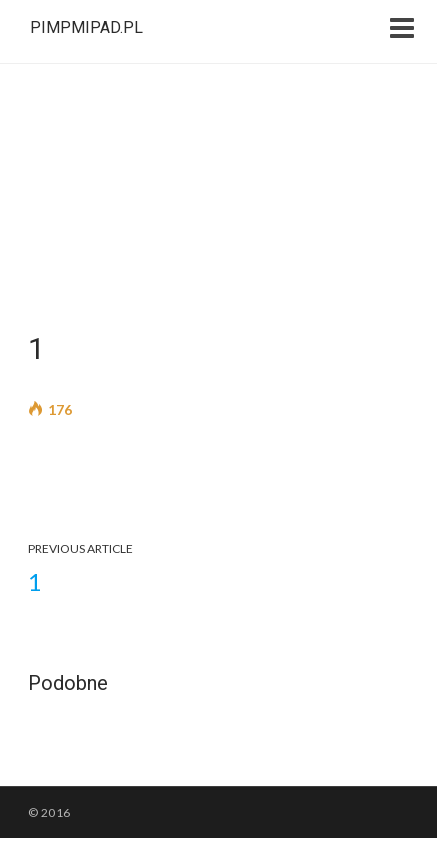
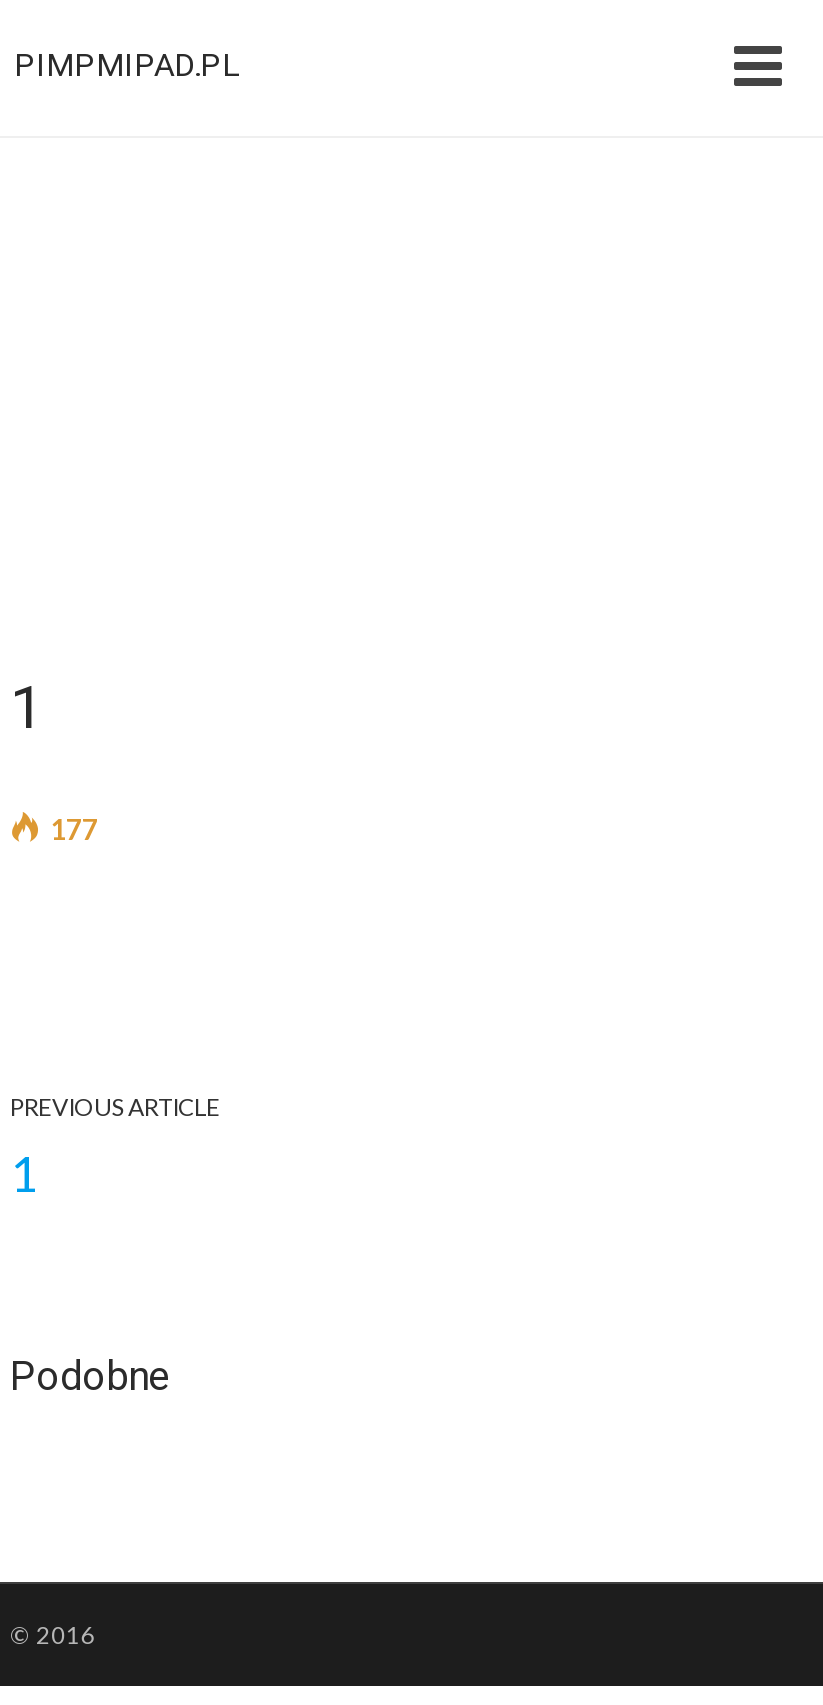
[45,401,72,418] 176 -> [44,812,98,846] 177

